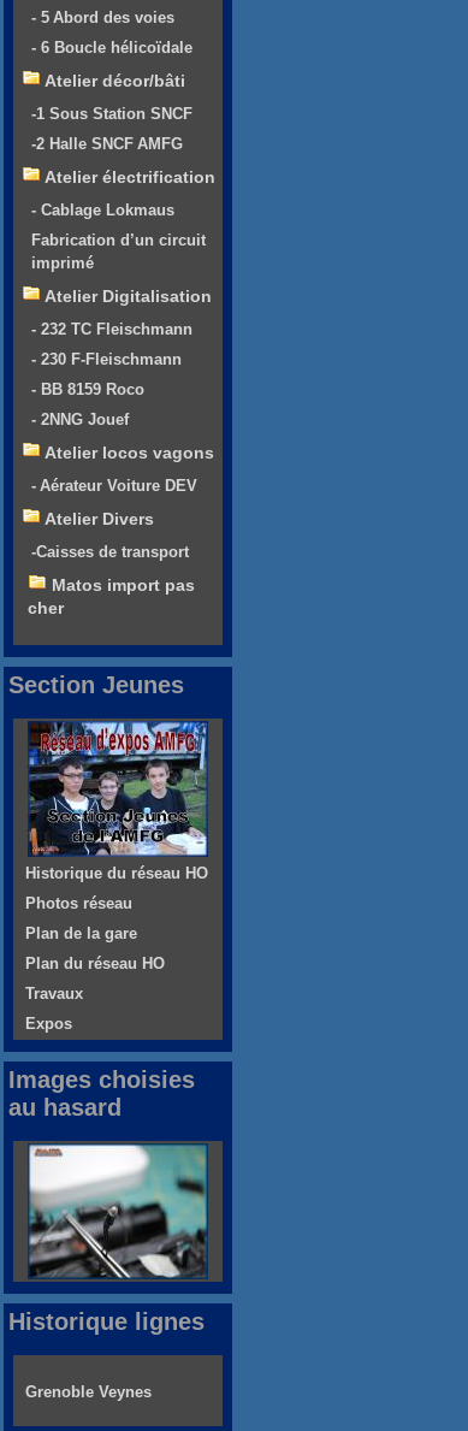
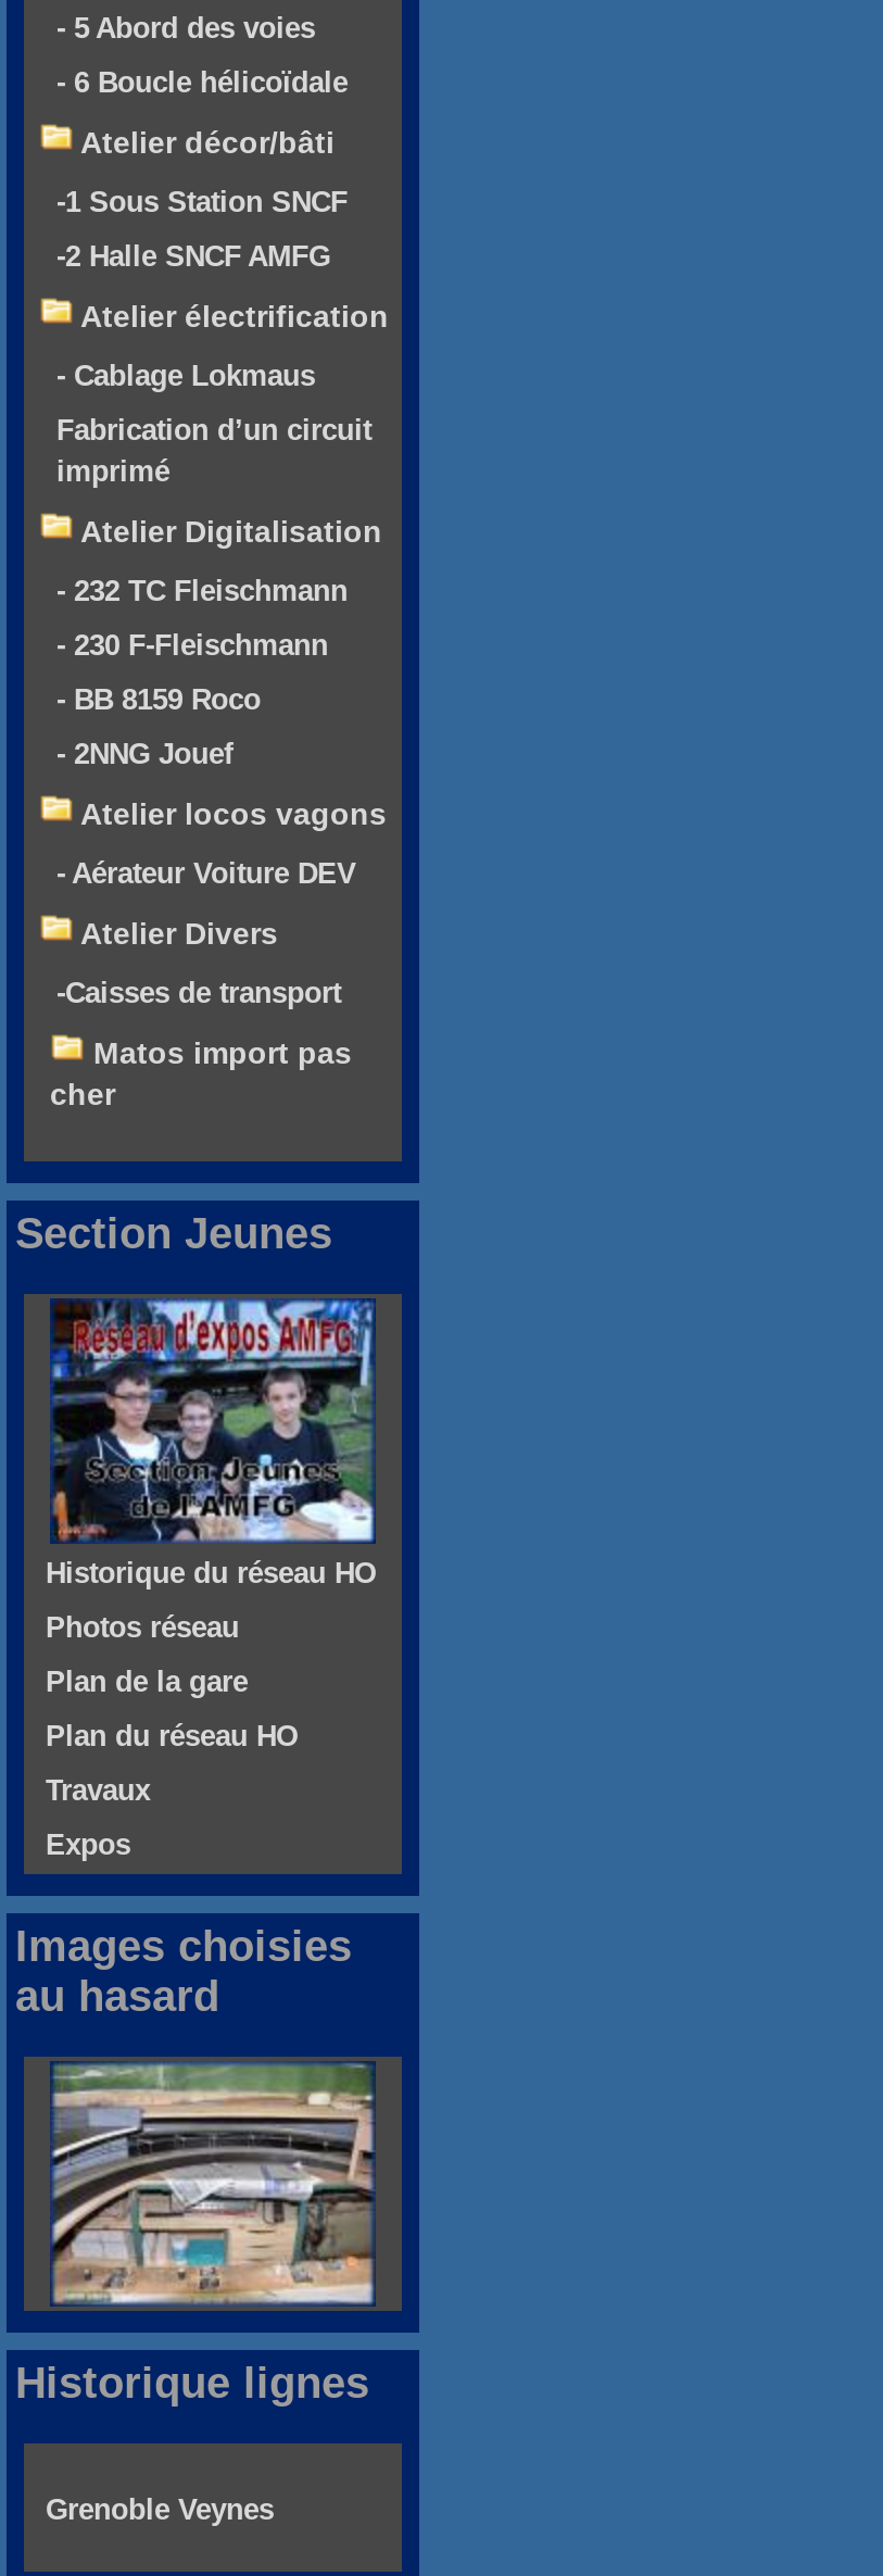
[28,1145,208,1279] [image] -> [50,2063,376,2307] [image]

